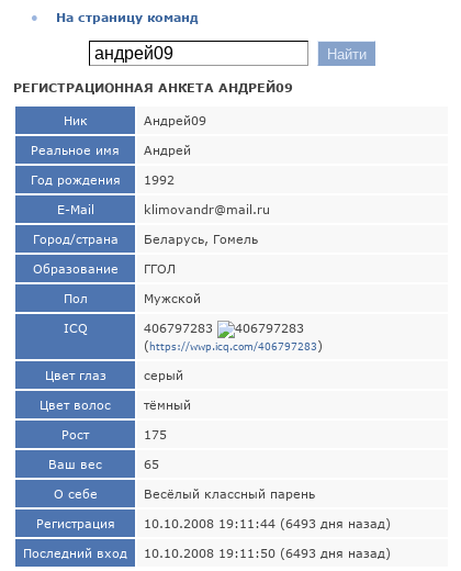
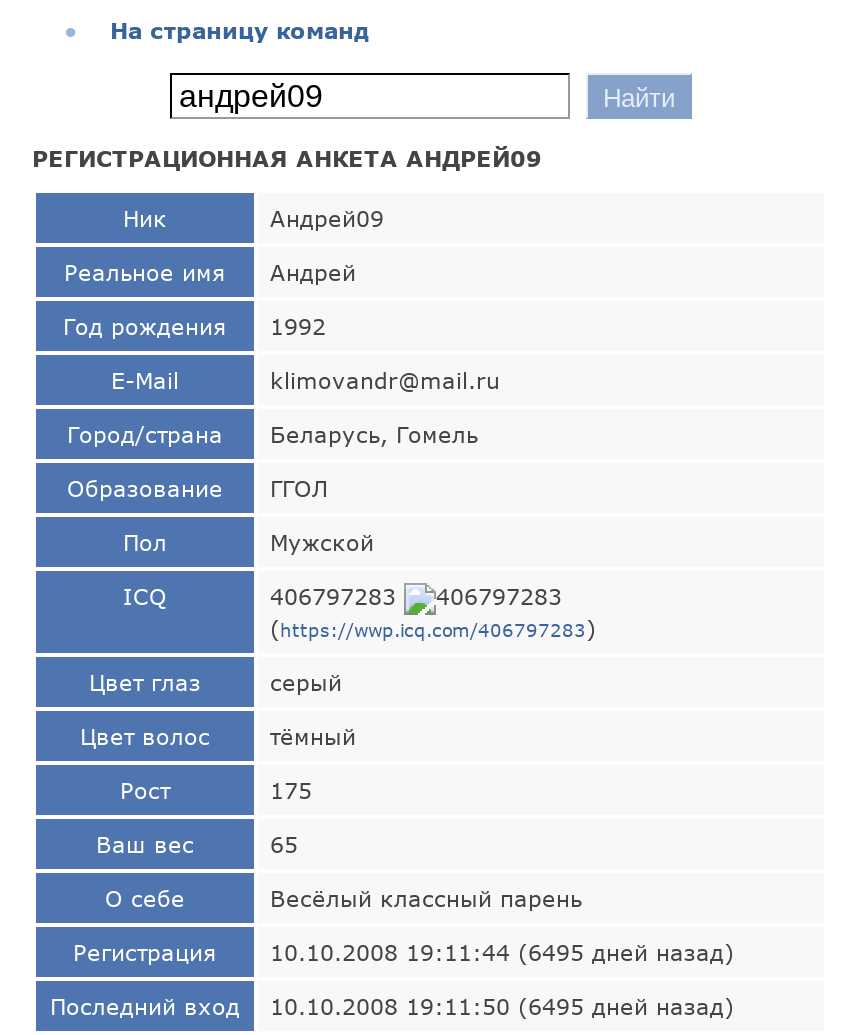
[144,516,391,531] 10.10.2008 19:11:44 (6493 дня назад) -> [270,939,734,965] 10.10.2008 19:11:44 (6495 дней назад)
[23,546,391,560] Последний вход 10.10.2008 19:11:50 (6493 дня назад) -> [50,993,734,1019] Последний вход 10.10.2008 19:11:50 (6495 дней назад)

